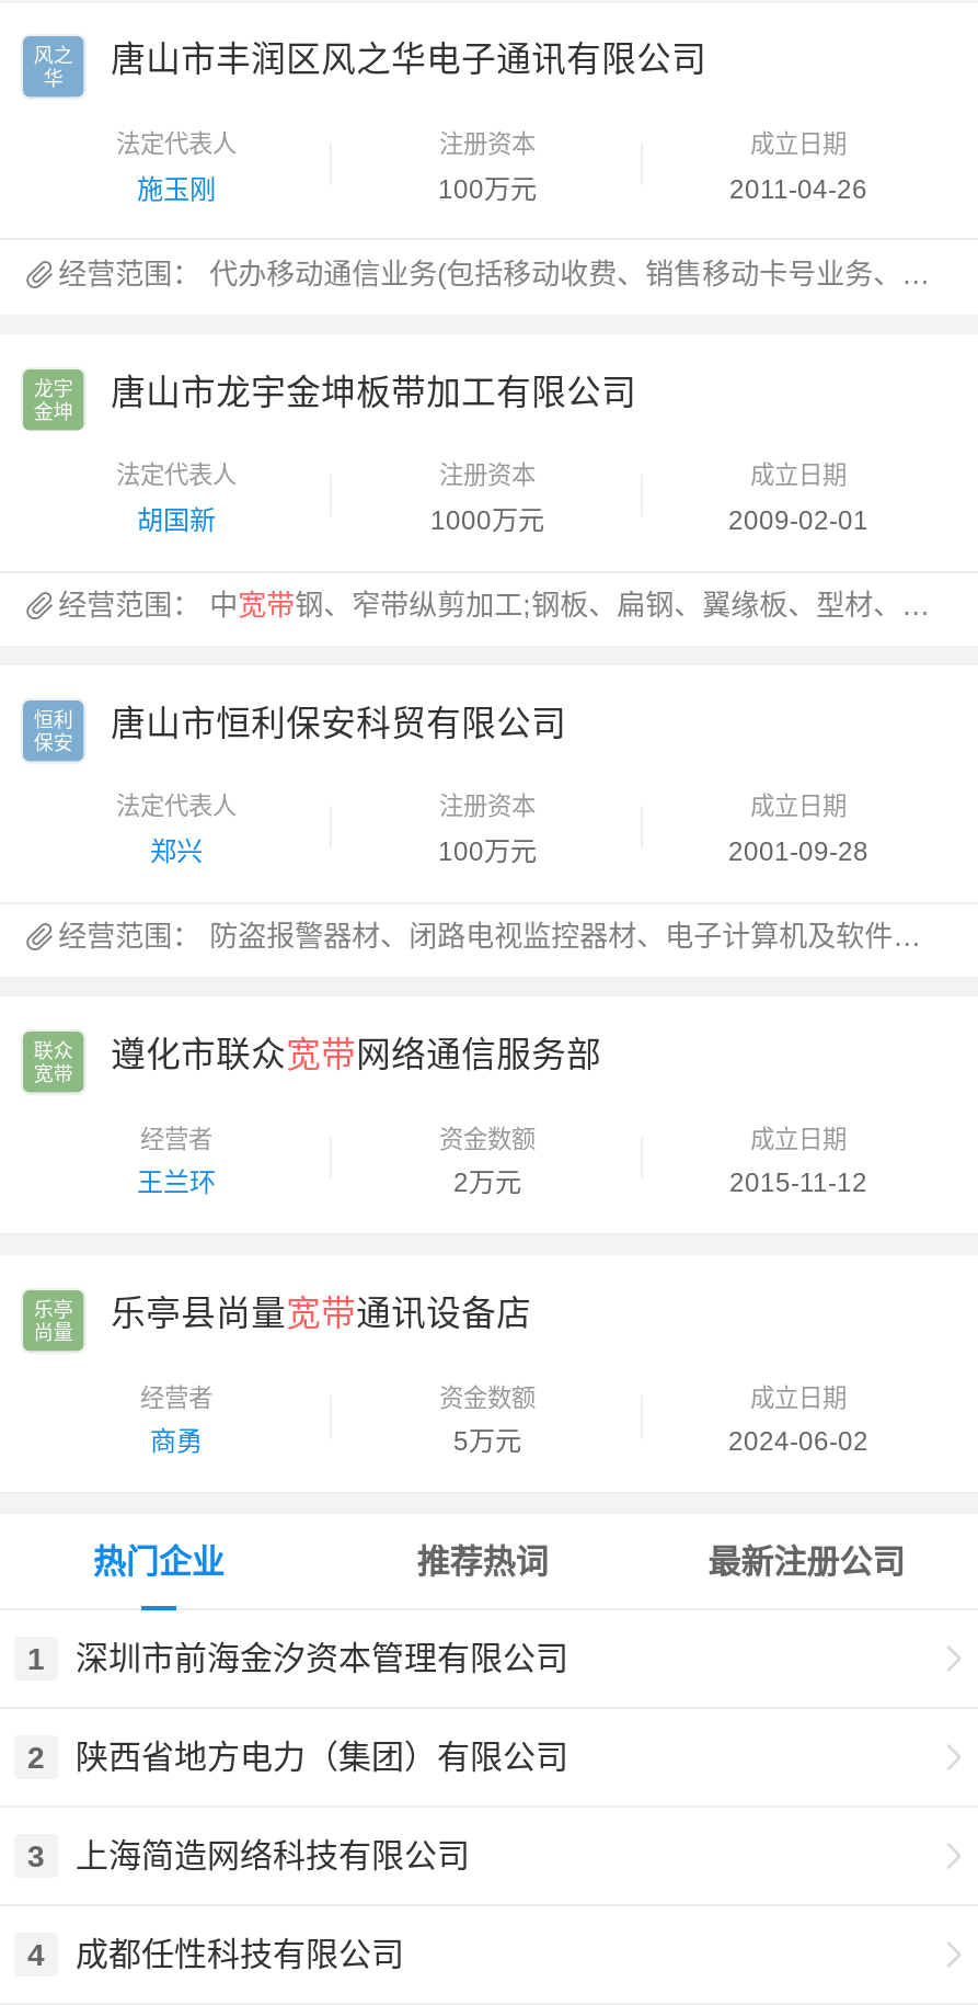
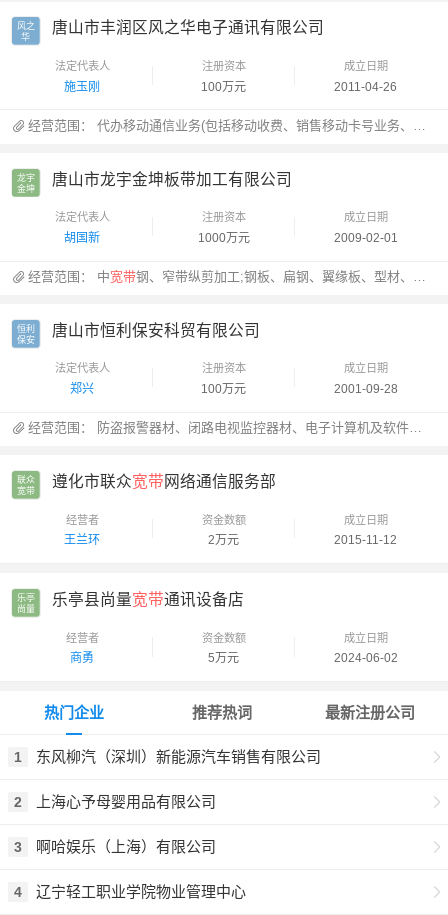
[76,1640,568,1677] 深圳市前海金汐资本管理有限公司 -> [36,748,321,765] 东风柳汽（深圳）新能源汽车销售有限公司
[76,1738,568,1775] 陕西省地方电力（集团）有限公司 -> [36,793,216,810] 上海心予母婴用品有限公司
[76,1837,470,1874] 上海简造网络科技有限公司 -> [36,838,216,855] 啊哈娱乐（上海）有限公司
[76,1935,404,1973] 成都任性科技有限公司 -> [36,883,246,900] 辽宁轻工职业学院物业管理中心

